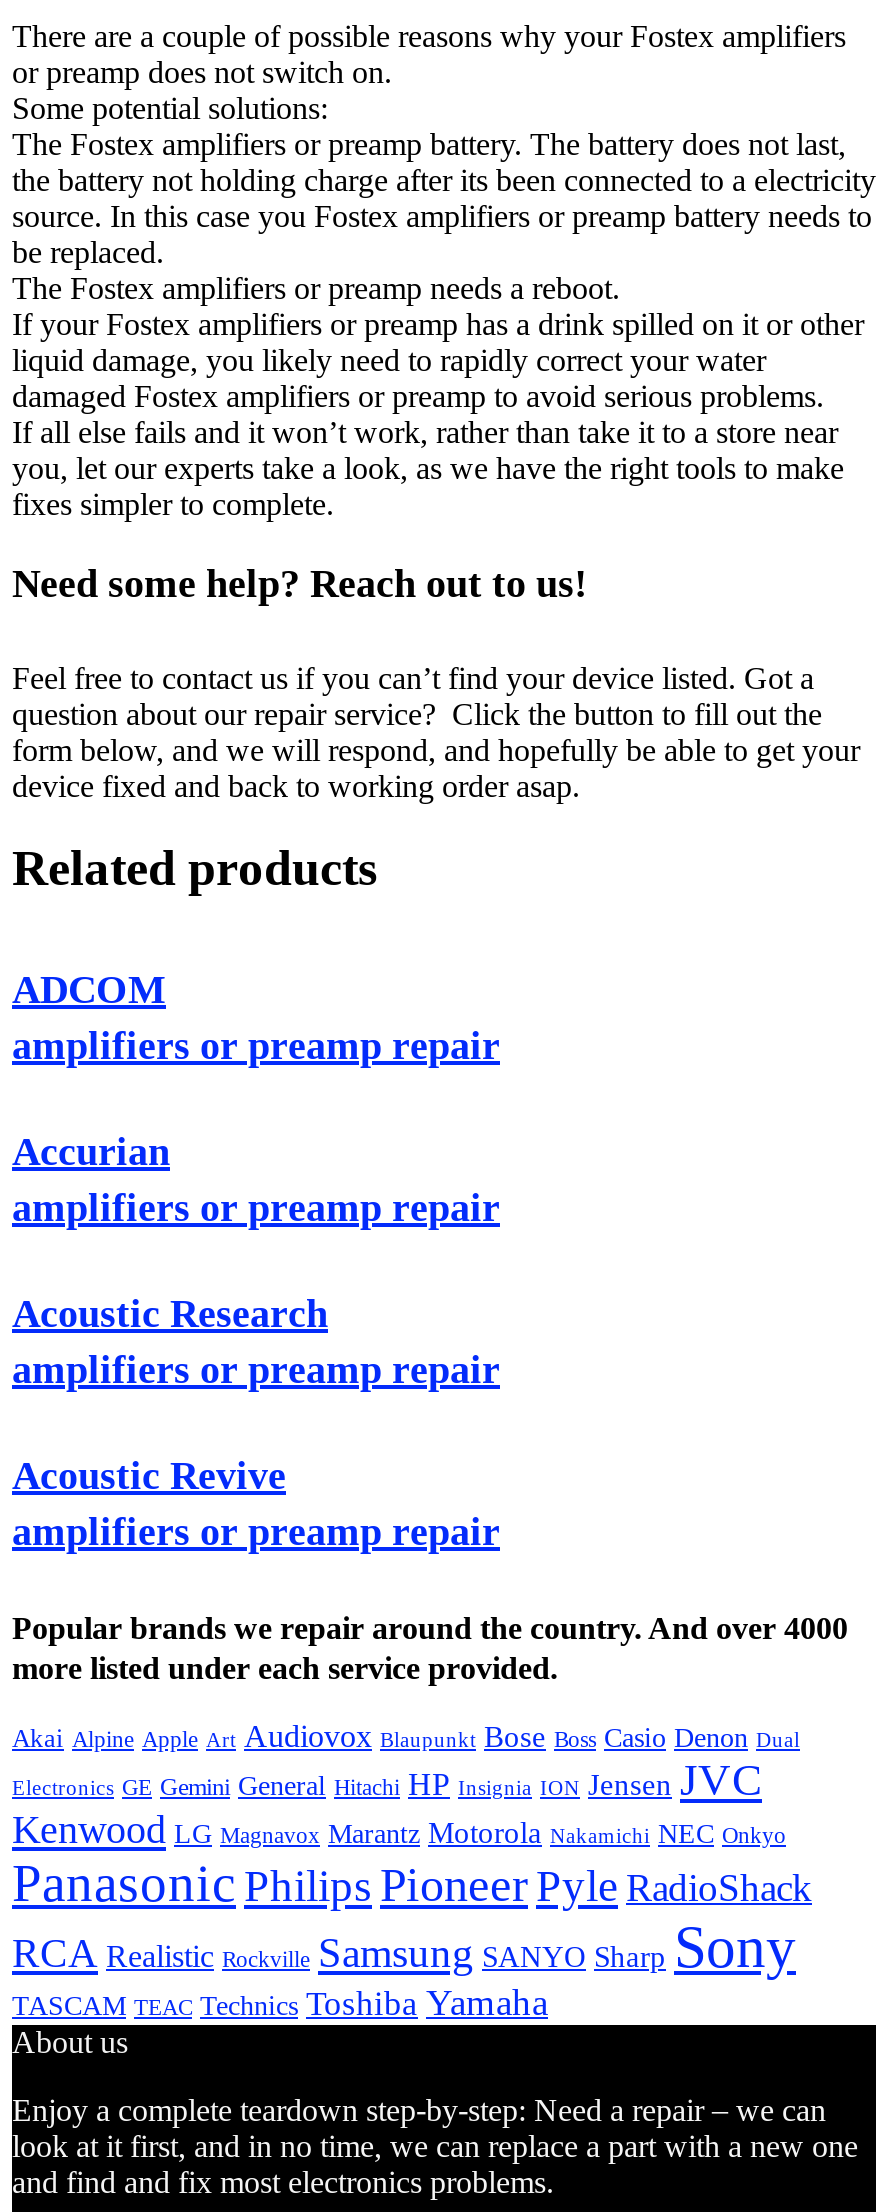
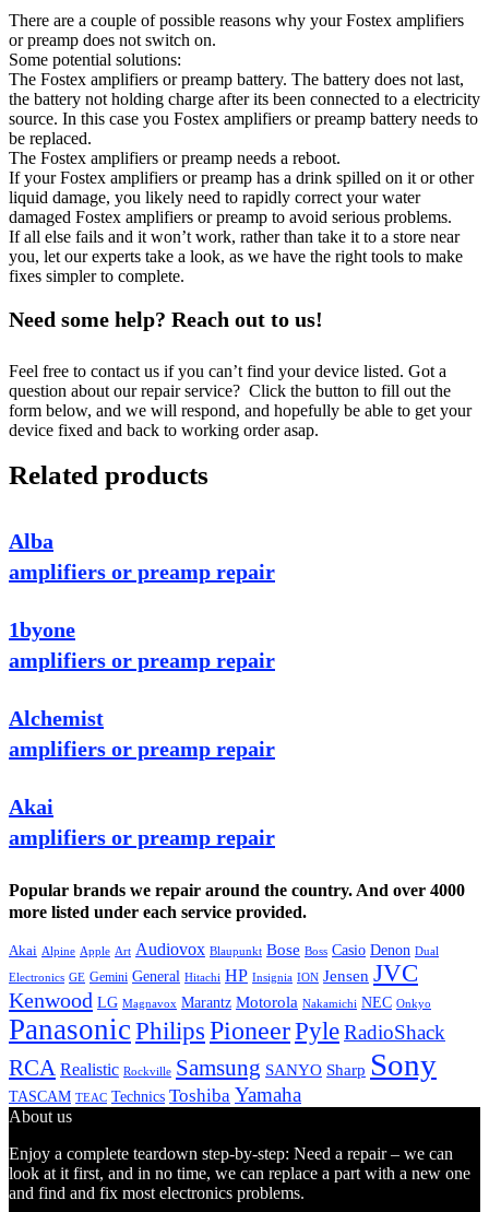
[12,967,166,1011] ADCOM -> [9,529,53,553] Alba
[12,1129,170,1173] Accurian -> [9,618,75,642] 1byone
[12,1291,328,1335] Acoustic Research -> [9,706,104,730] Alchemist
[12,1453,286,1497] Acoustic Revive -> [9,795,53,819] Akai

